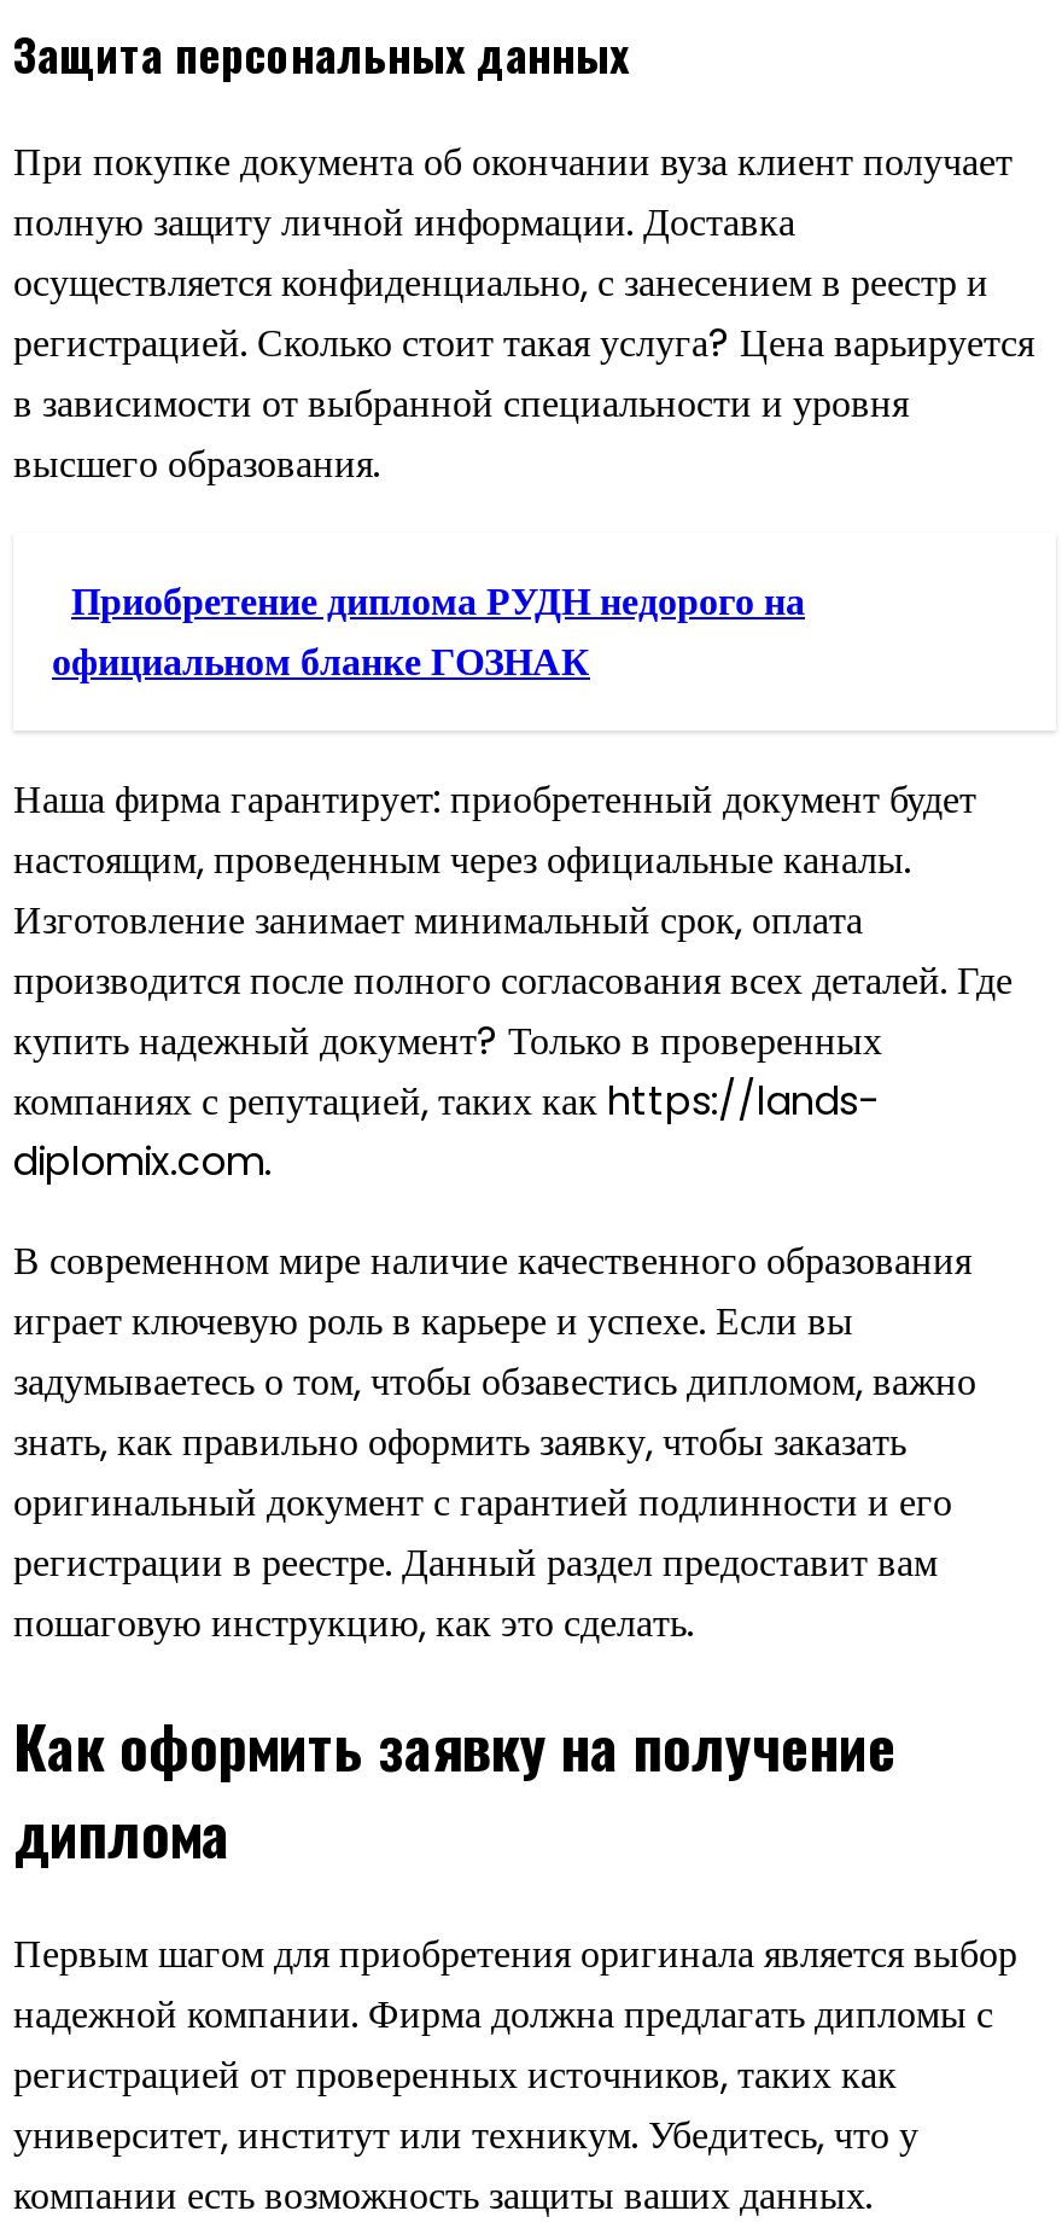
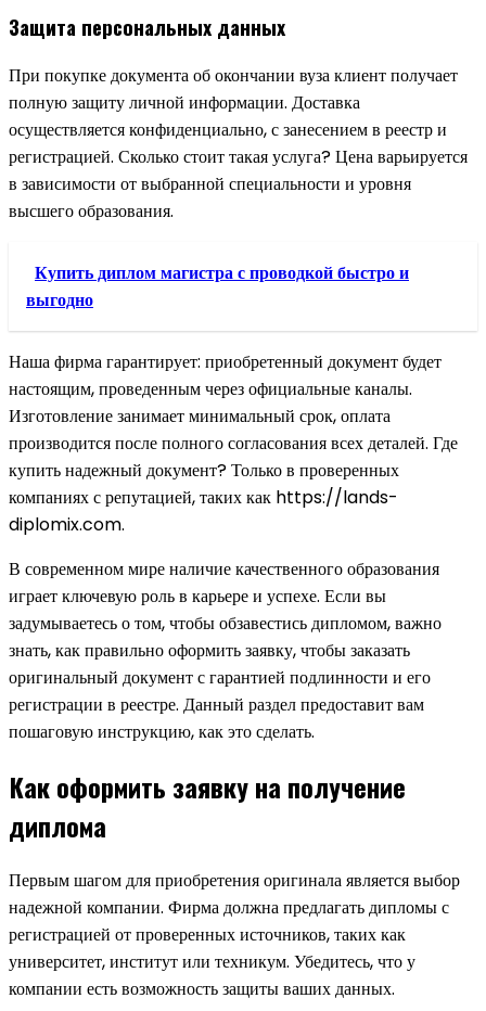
[52,573,805,689] Приобретение диплома РУДН недорого на | официальном бланке ГОЗНАК -> [26,260,409,312] Купить диплом магистра с проводкой быстро и | выгодно

